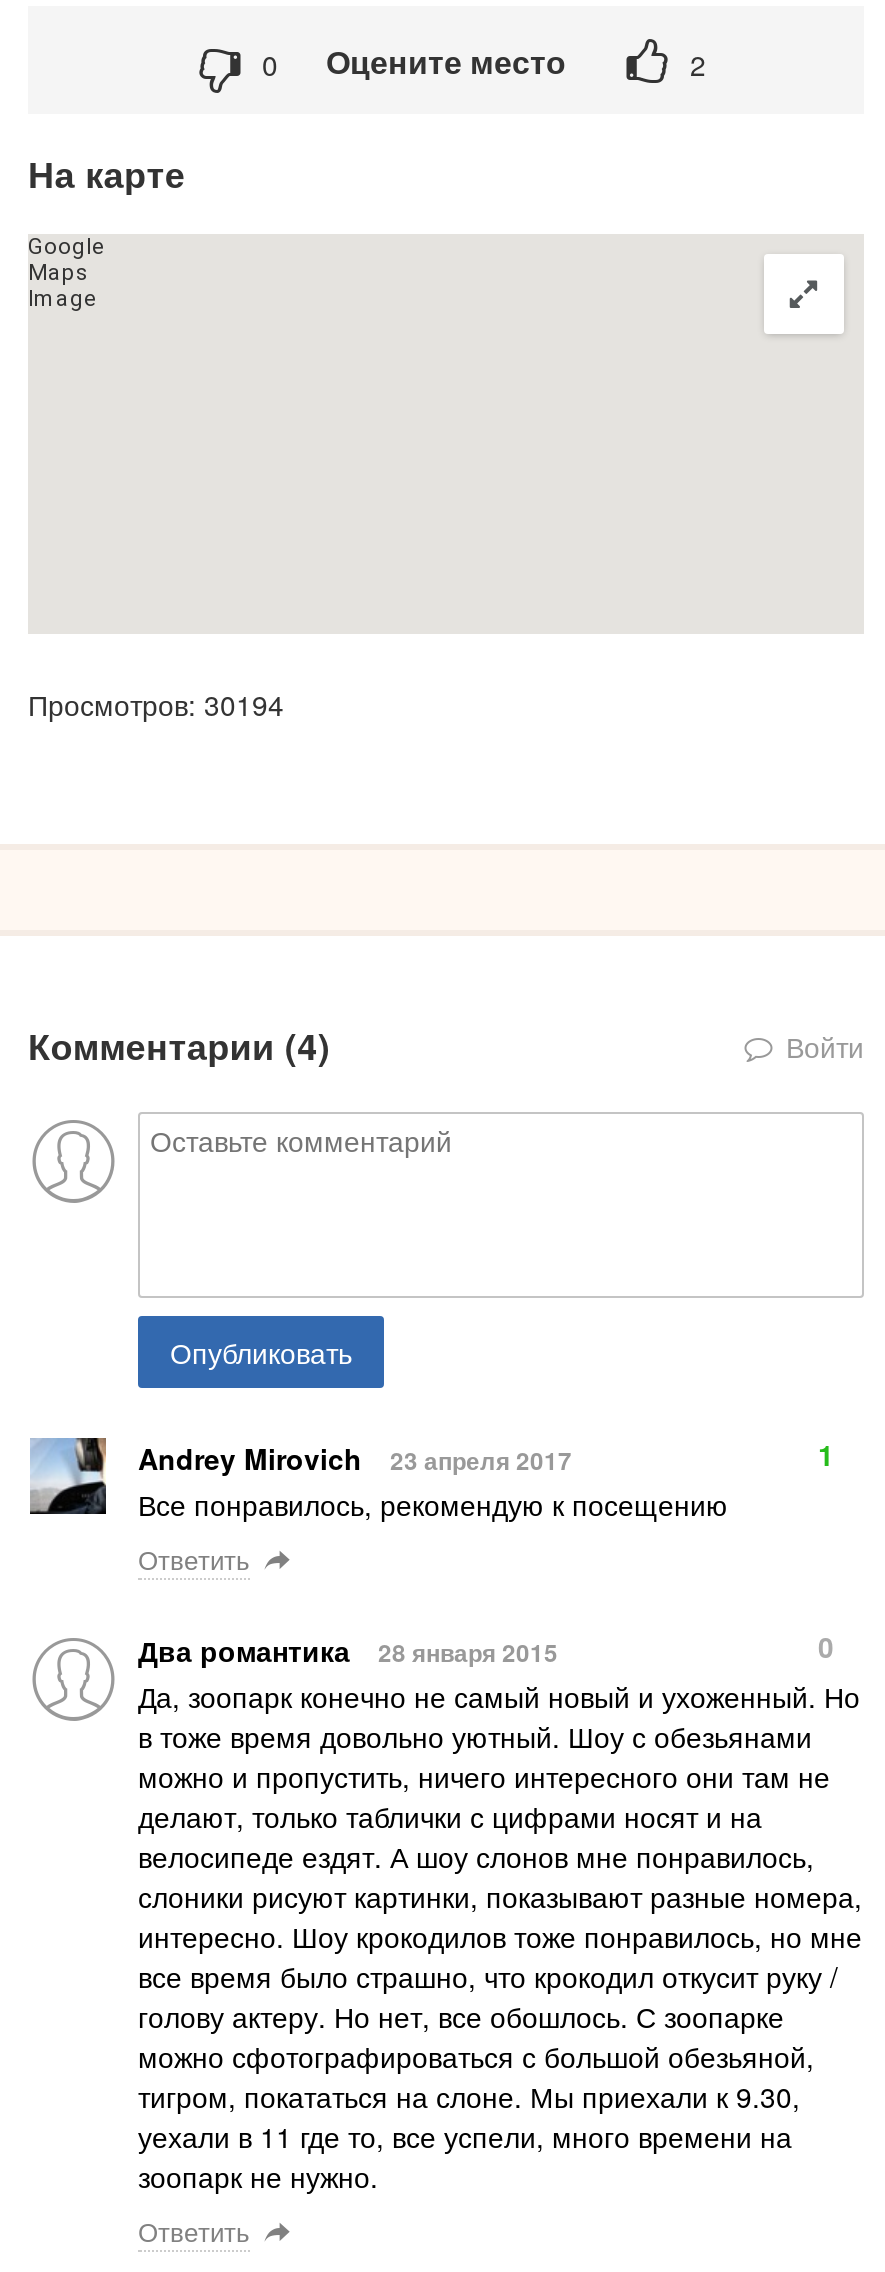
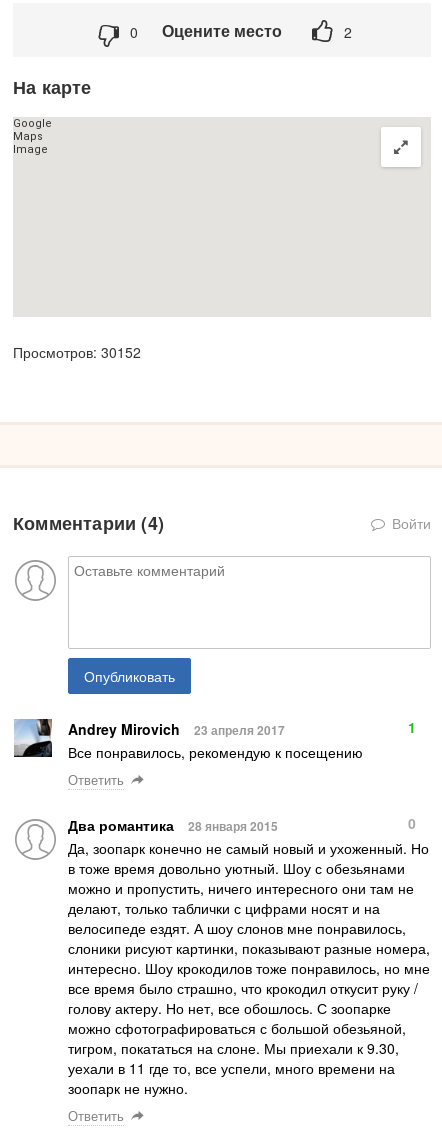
[28,684,284,724] Просмотров: 30194 -> [13,342,141,362] Просмотров: 30152

